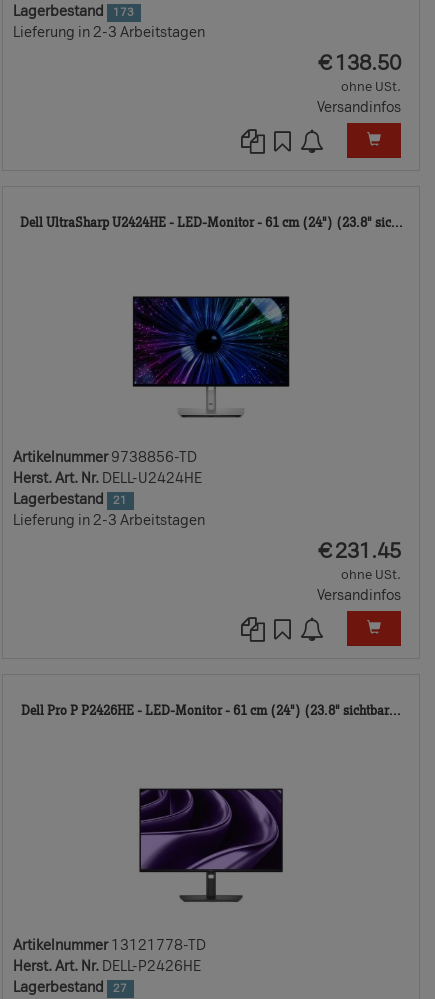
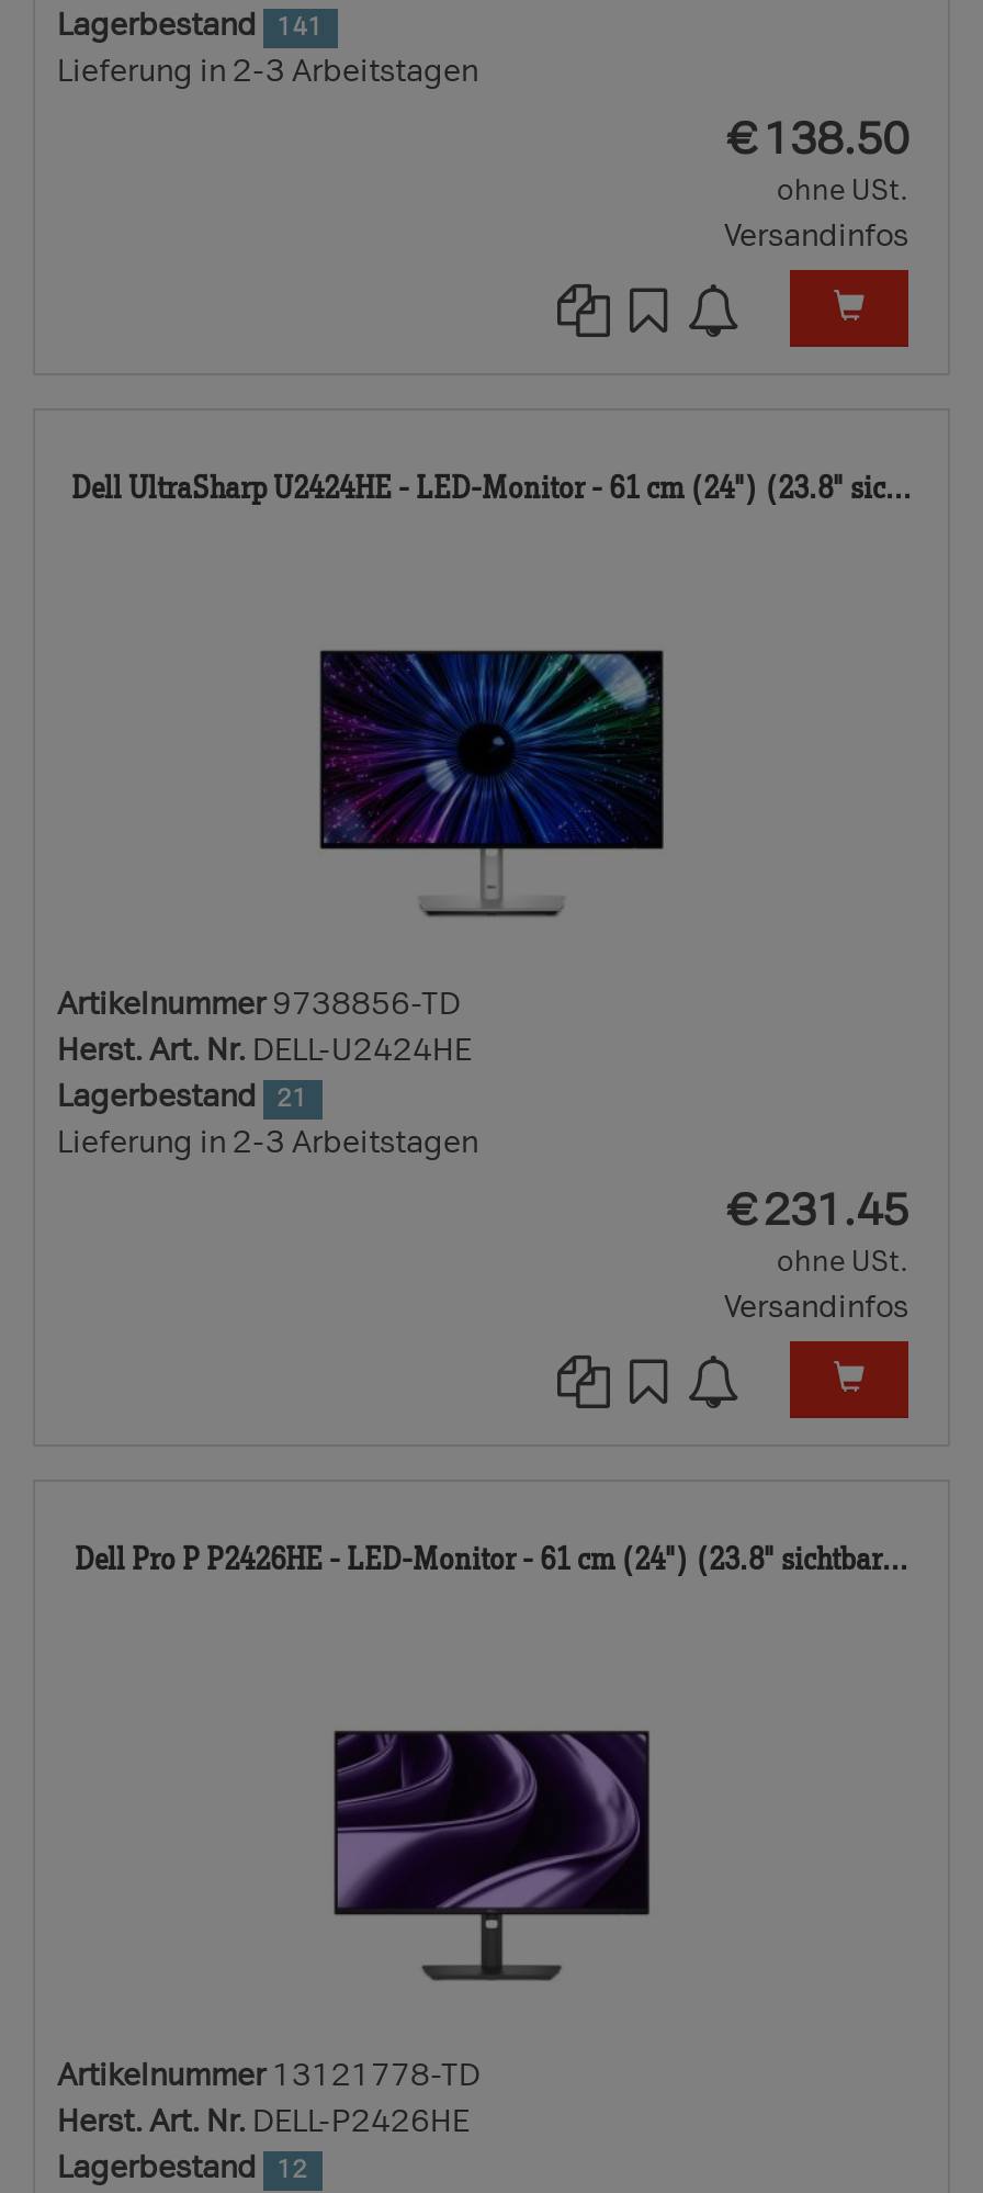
[13,3,134,20] Lagerbestand 173 -> [57,7,323,44] Lagerbestand 141
[13,979,127,996] Lagerbestand 27 -> [57,2149,308,2186] Lagerbestand 12

